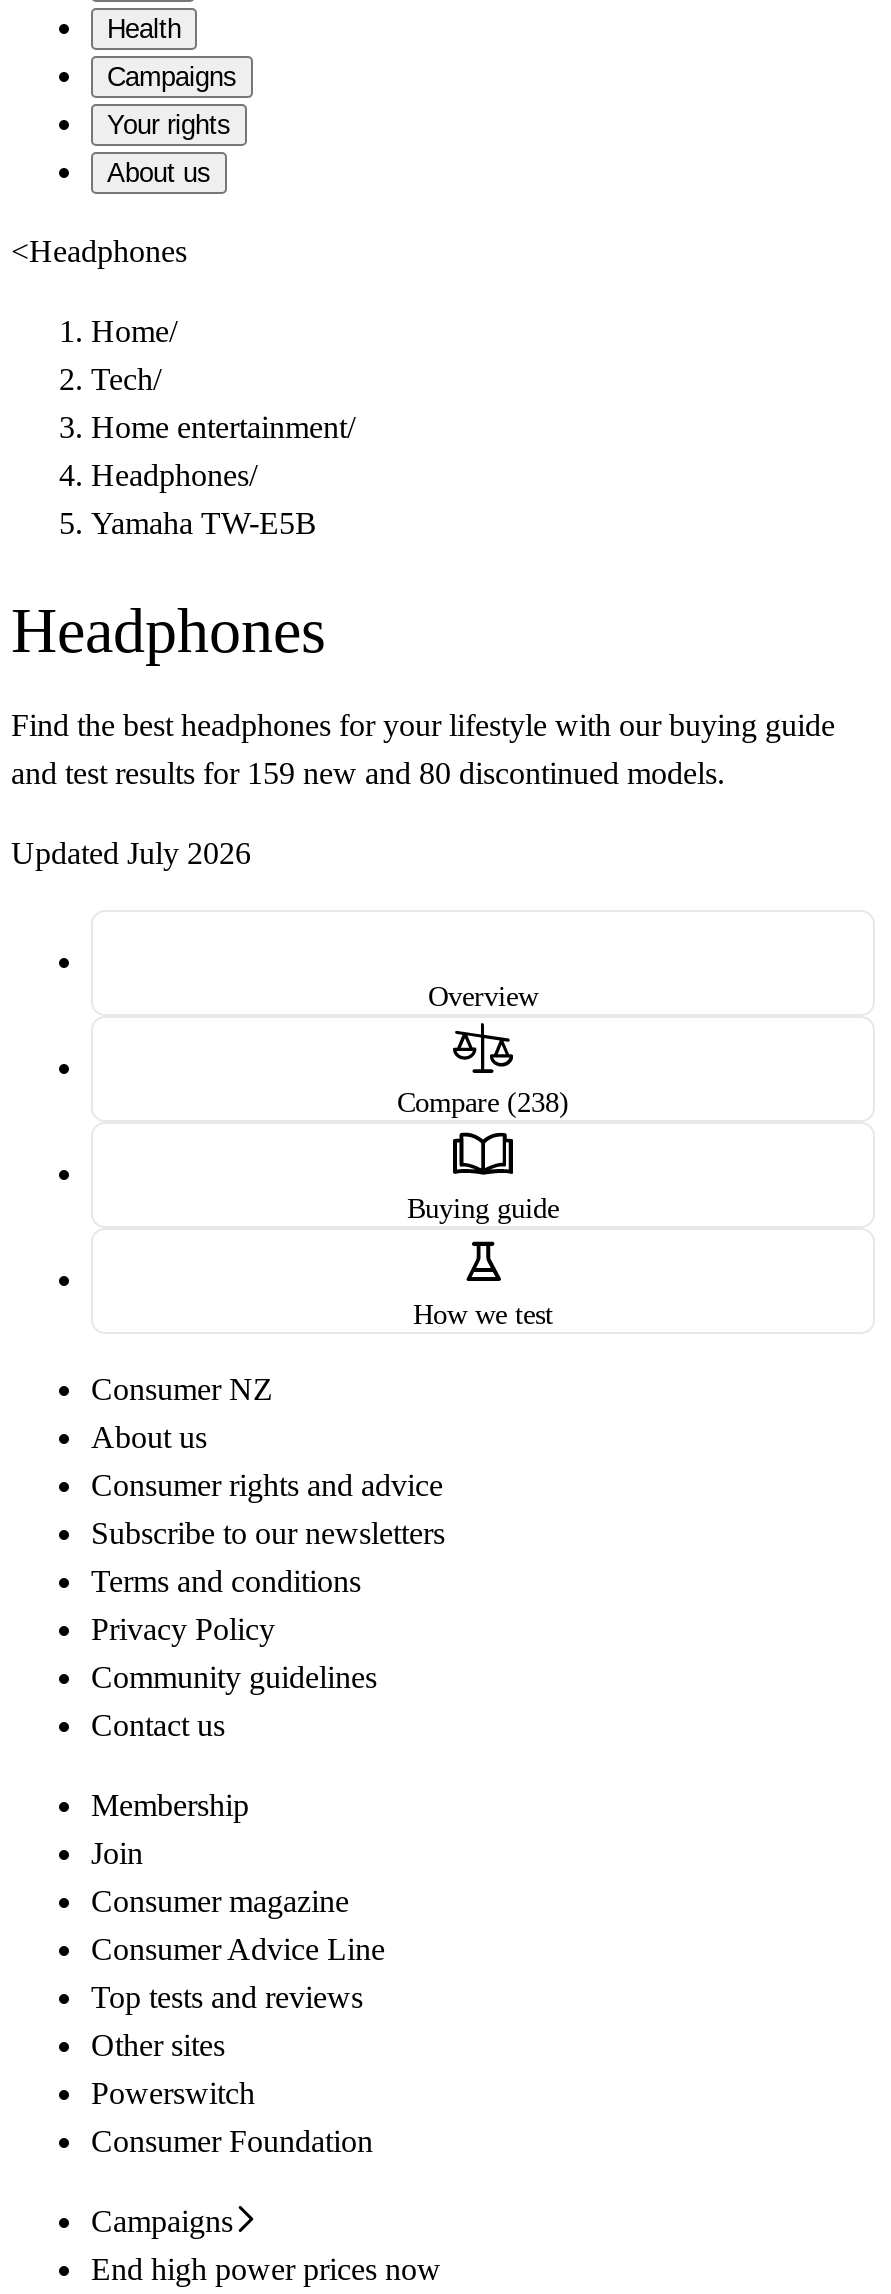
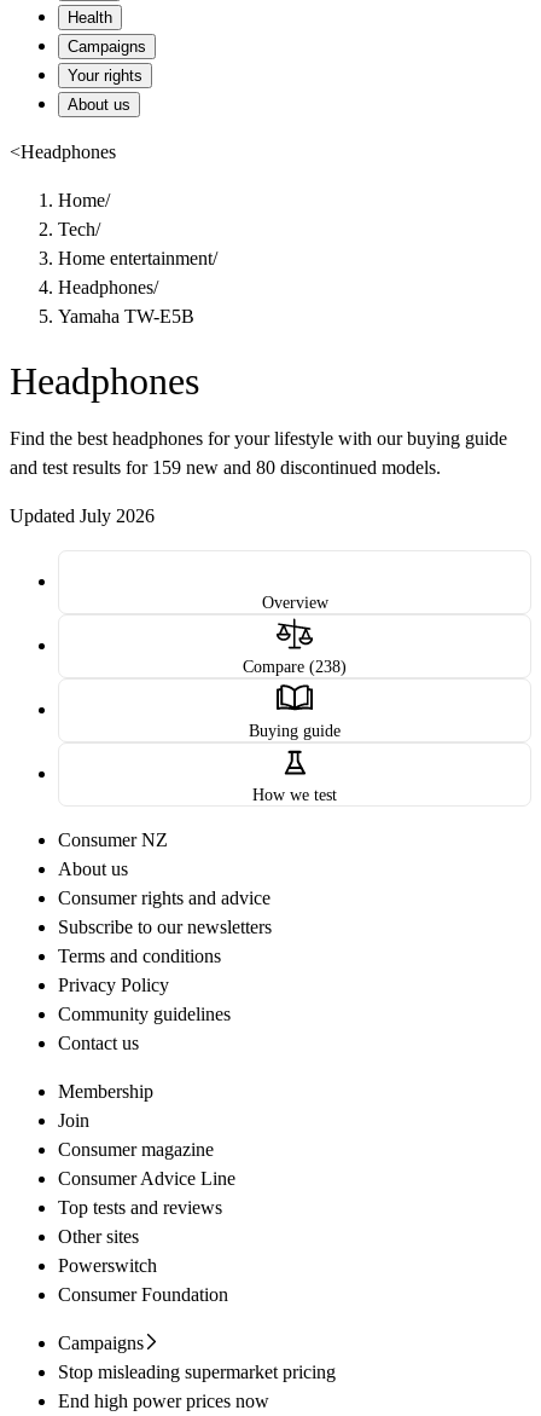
none -> [58,1362,336,1383] Stop misleading supermarket pricing

